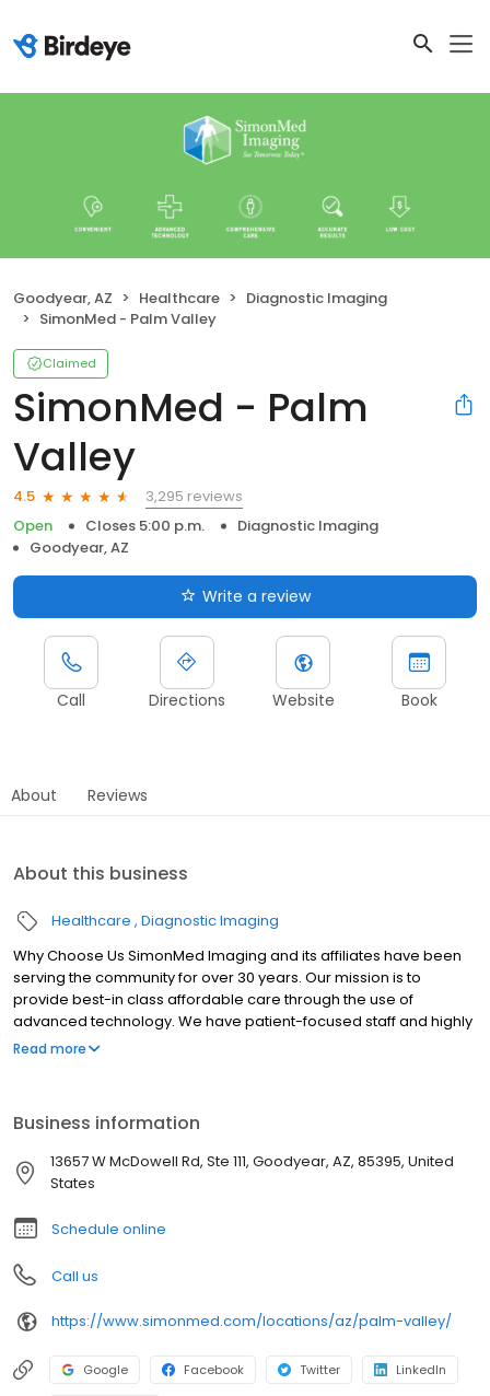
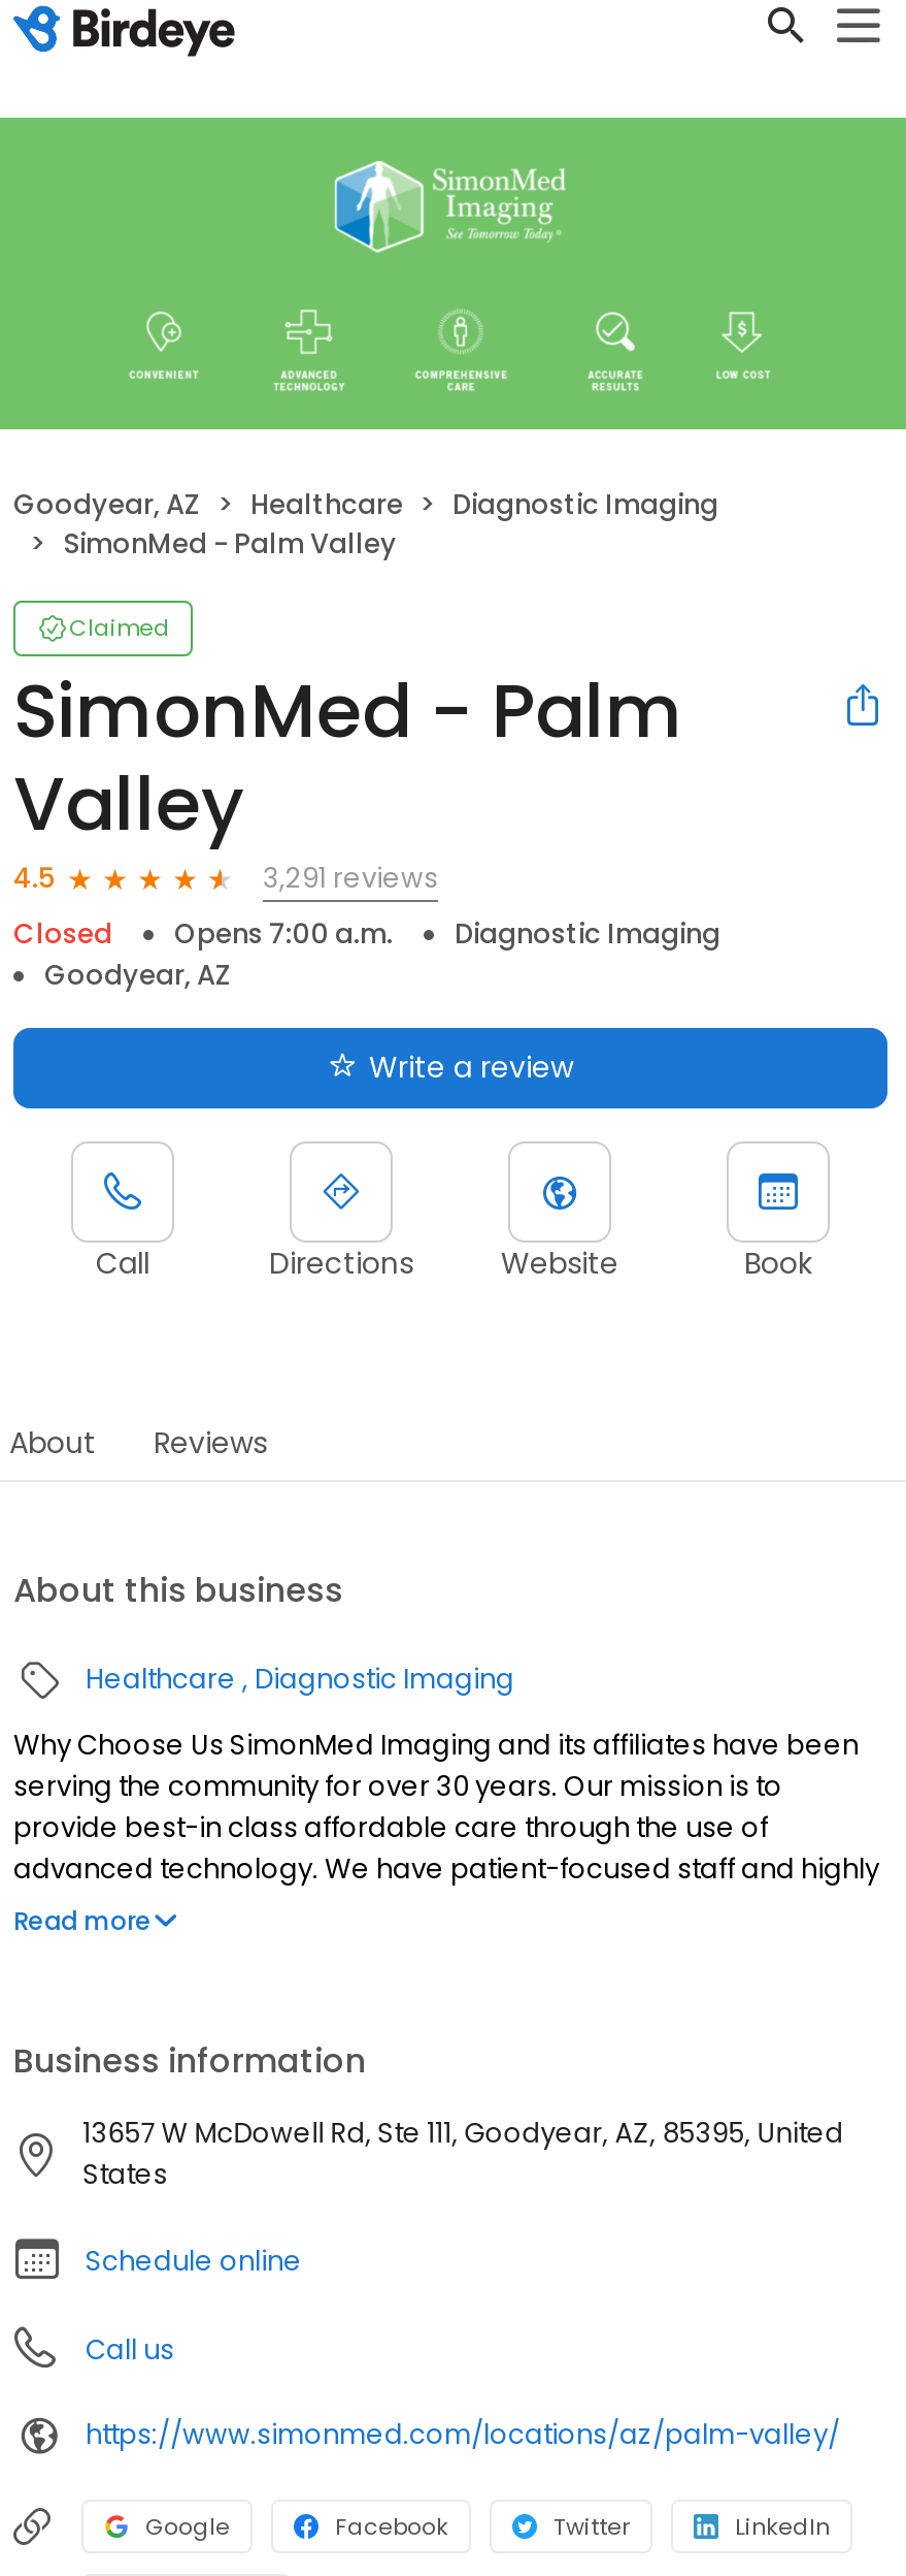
[13,486,243,536] 3,295 reviews | Open | Closes 5:00 p.m. -> [13,858,438,953] 3,291 reviews | Closed | Opens 7:00 a.m.

